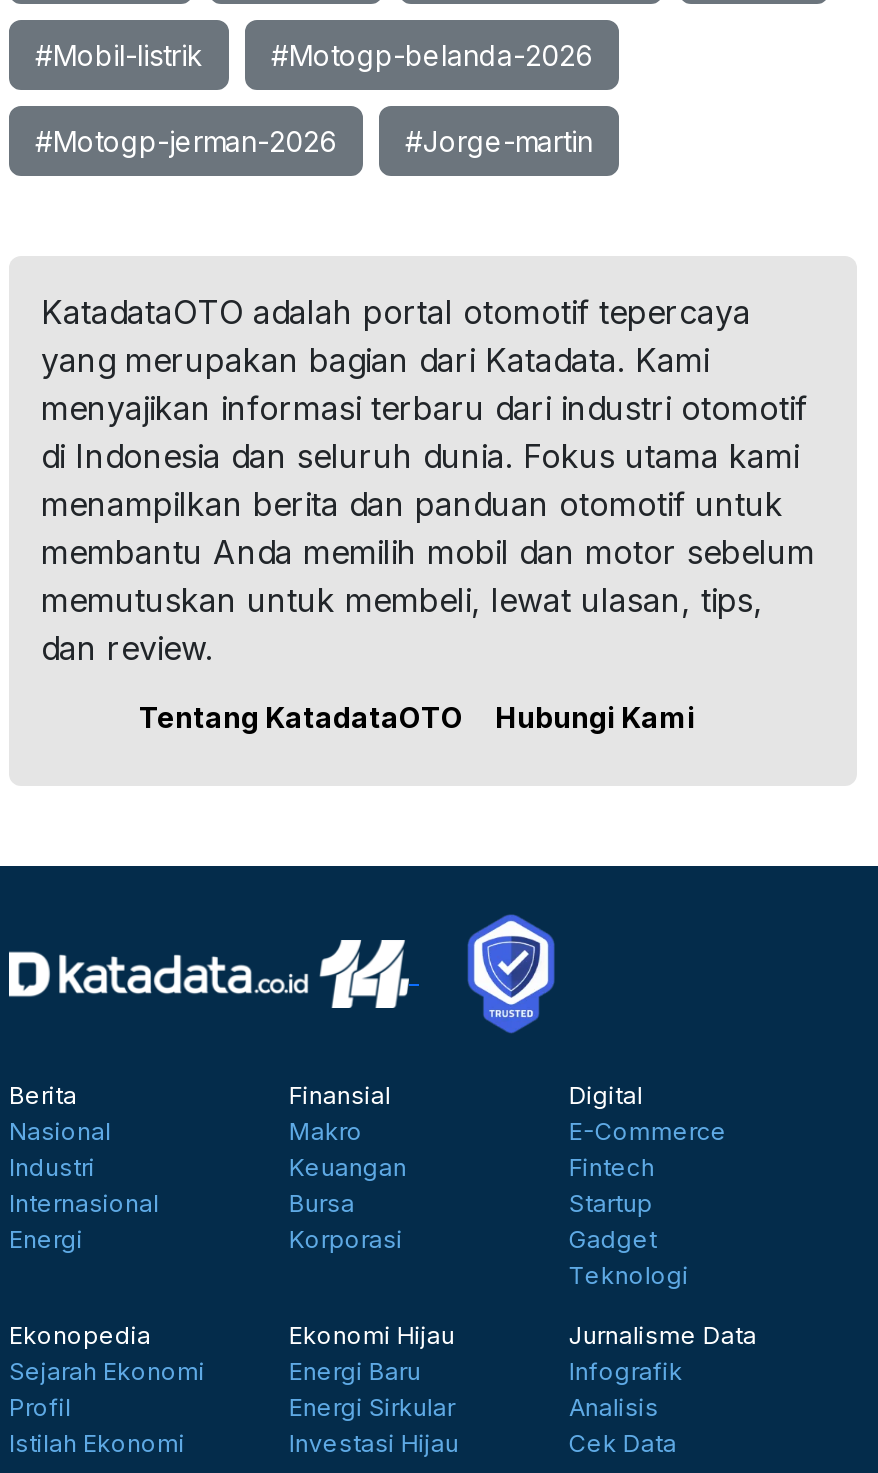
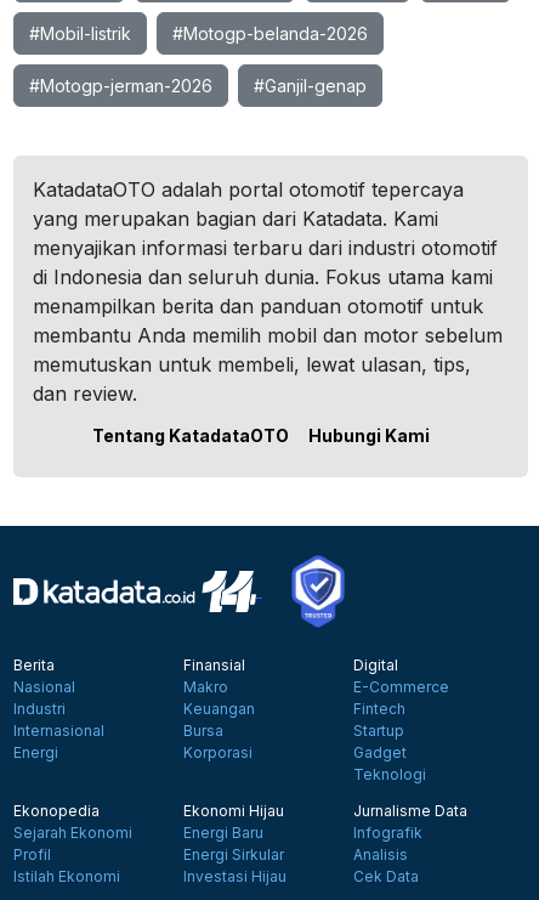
[405,124,593,158] #Jorge-martin -> [254,75,367,96] #Ganjil-genap

